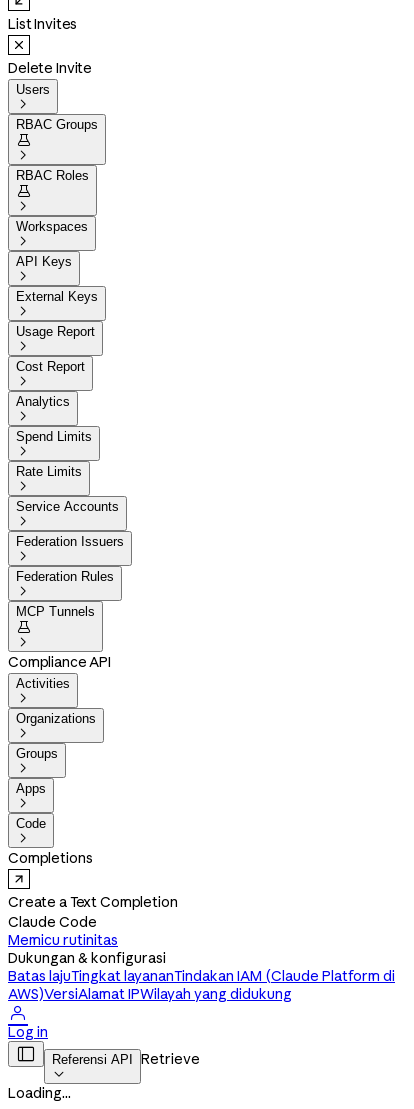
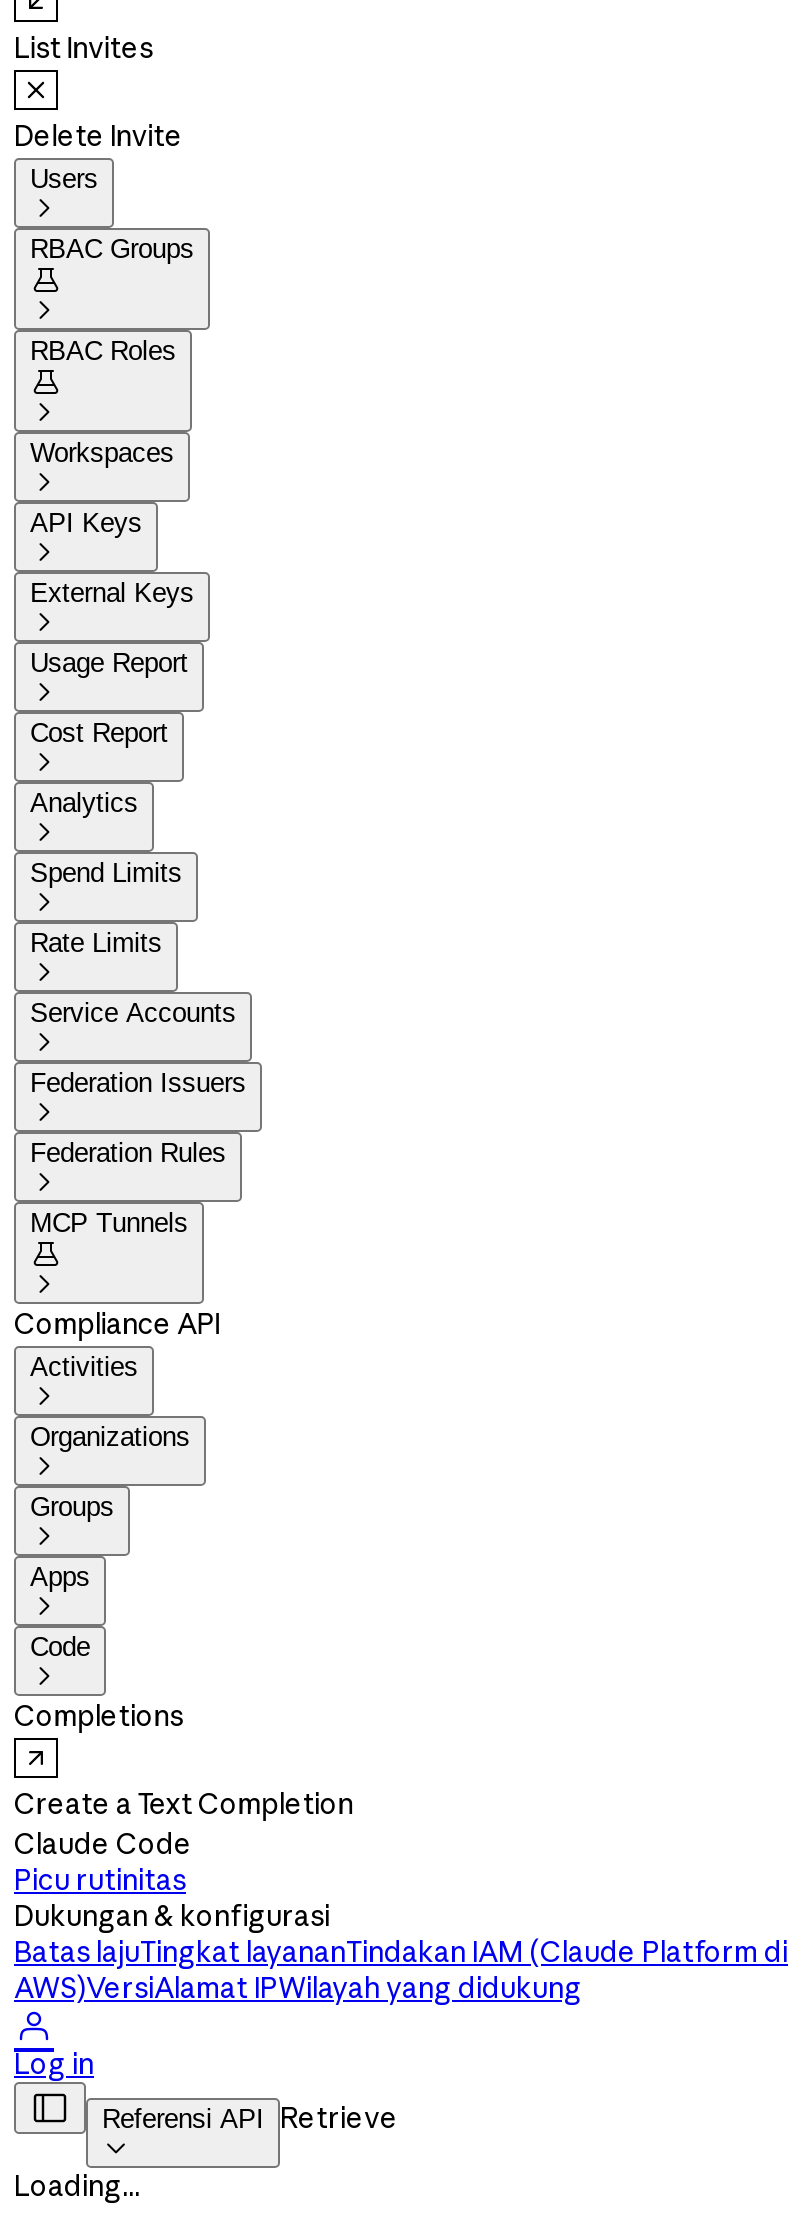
[8,931,118,949] Memicu rutinitas -> [14,1862,186,1898] Picu rutinitas

